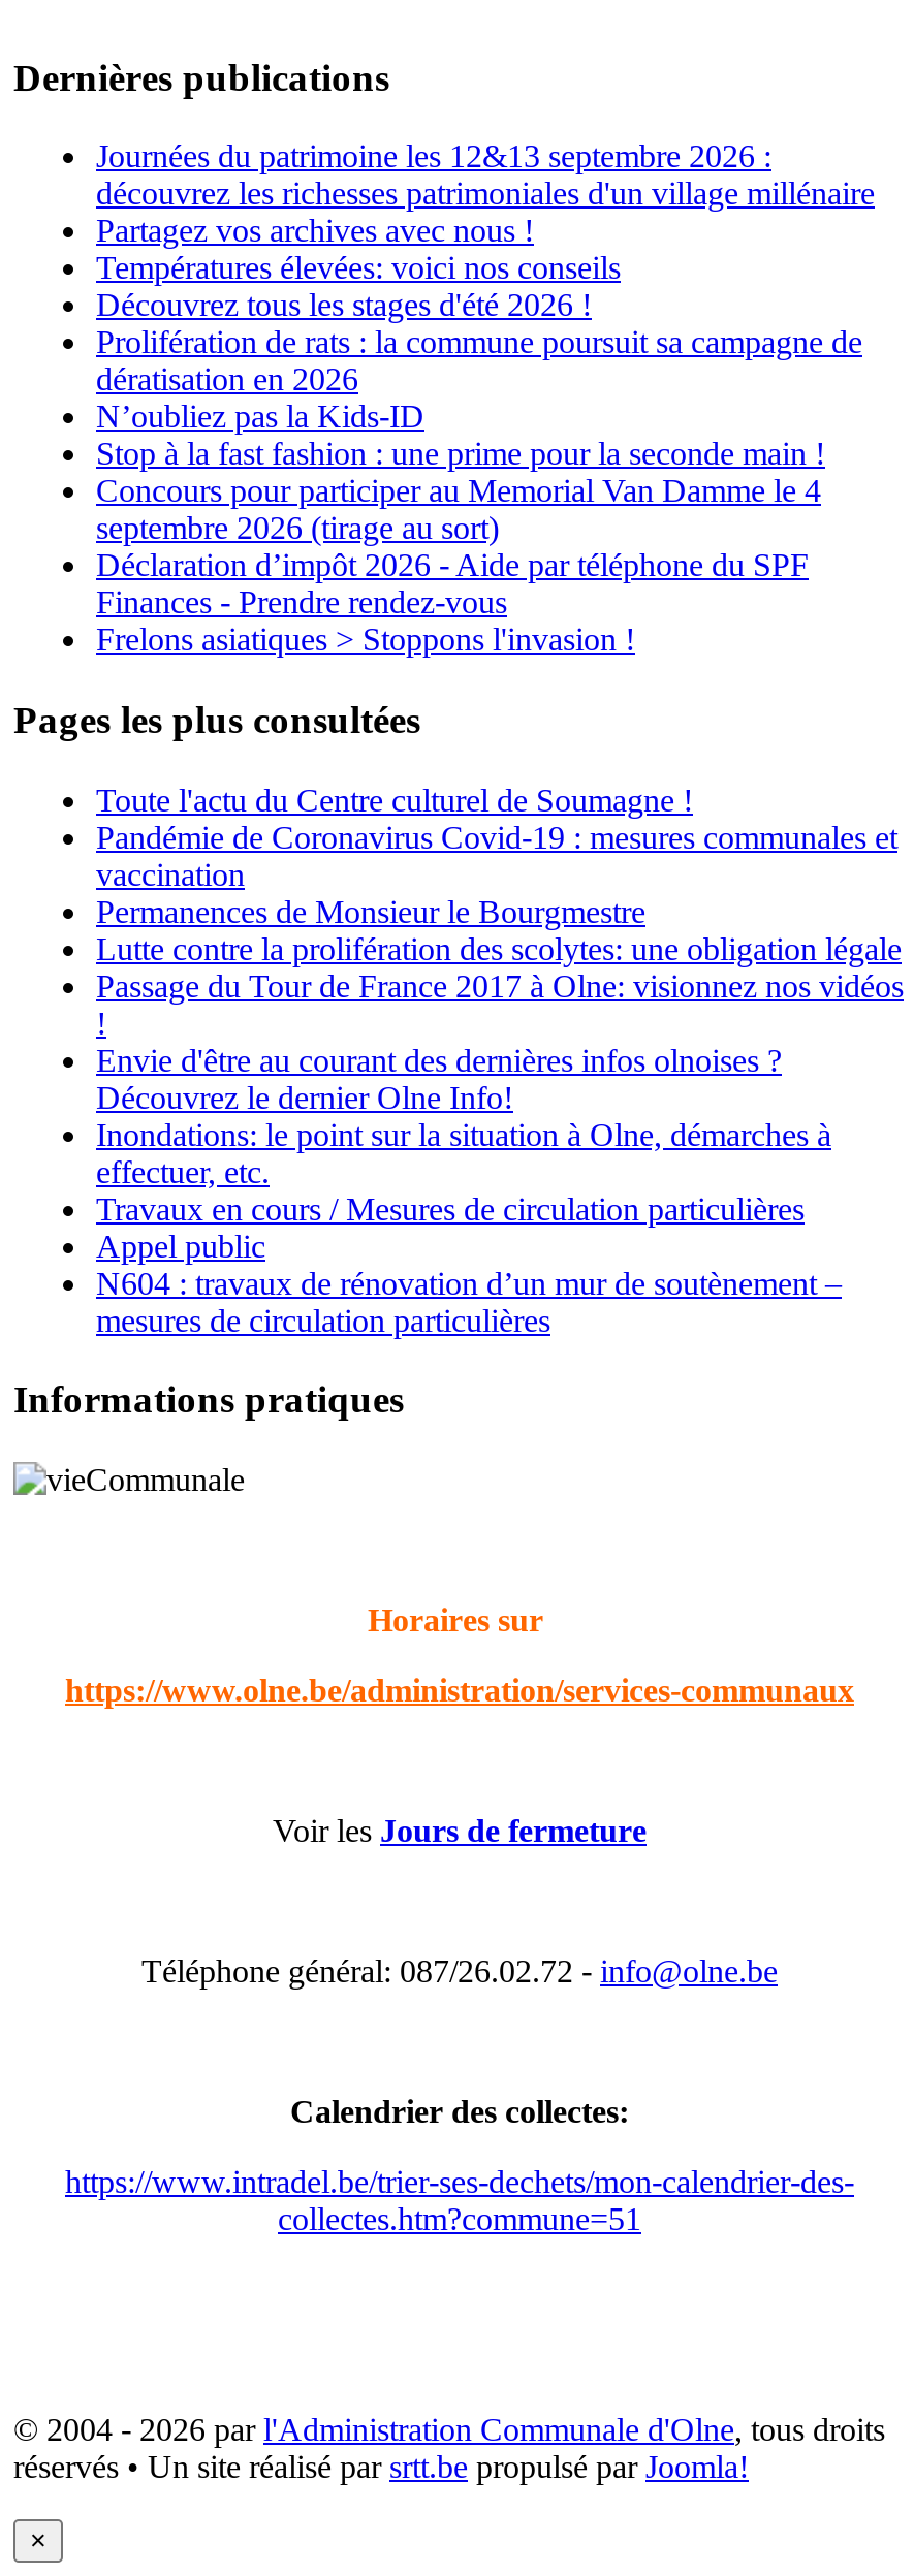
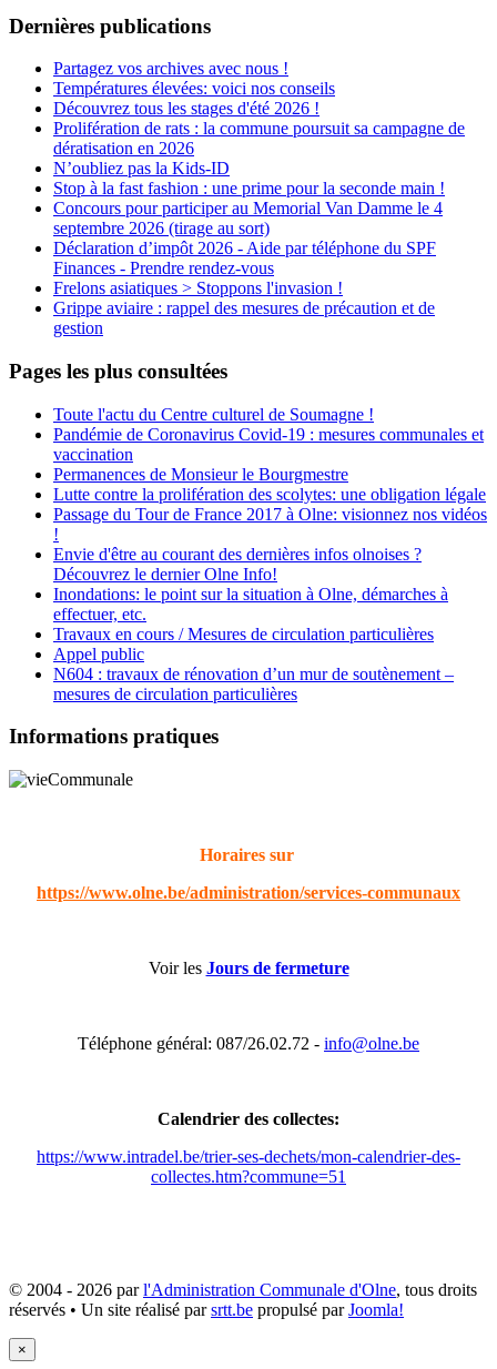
[96,139,875,211] Journées du patrimoine les 12&13 septembre 2026 : | découvrez les richesses patrimoniales d'un village millénaire -> none
moved [96,213,862,657] -> [53,59,465,298]: Partagez vos archives avec nous ! | Températures élevées: voici nos conseils | Découvrez tous les stages d'été 2026 ! | ... | Finances - Prendre rendez-vous | Frelons asiatiques > Stoppons l'invasion !
none -> [53,299,435,337] Grippe aviaire : rappel des mesures de précaution et de | gestion

